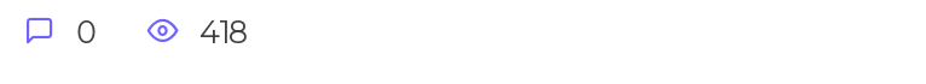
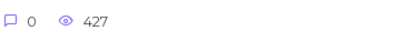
[199,13,250,49] 418 -> [83,13,108,29] 427

